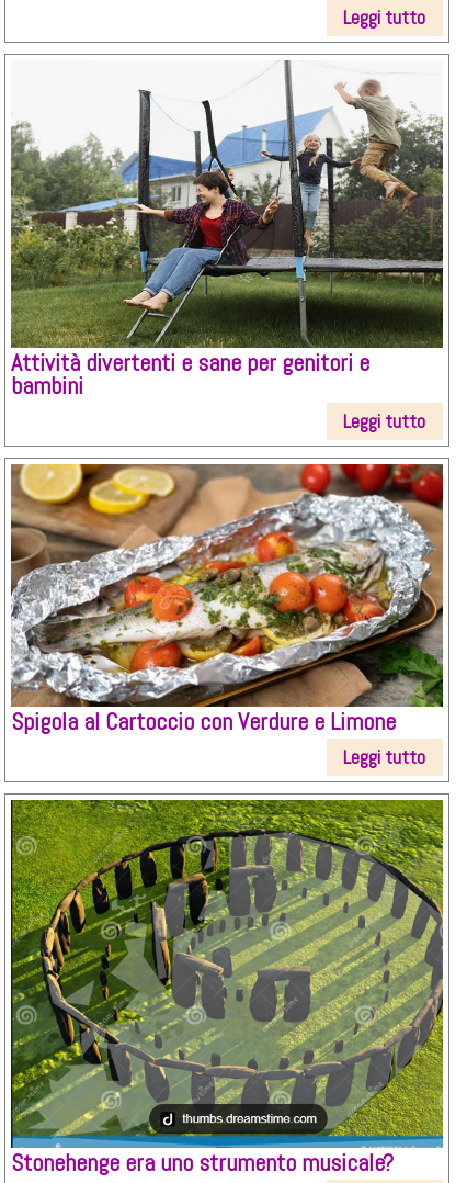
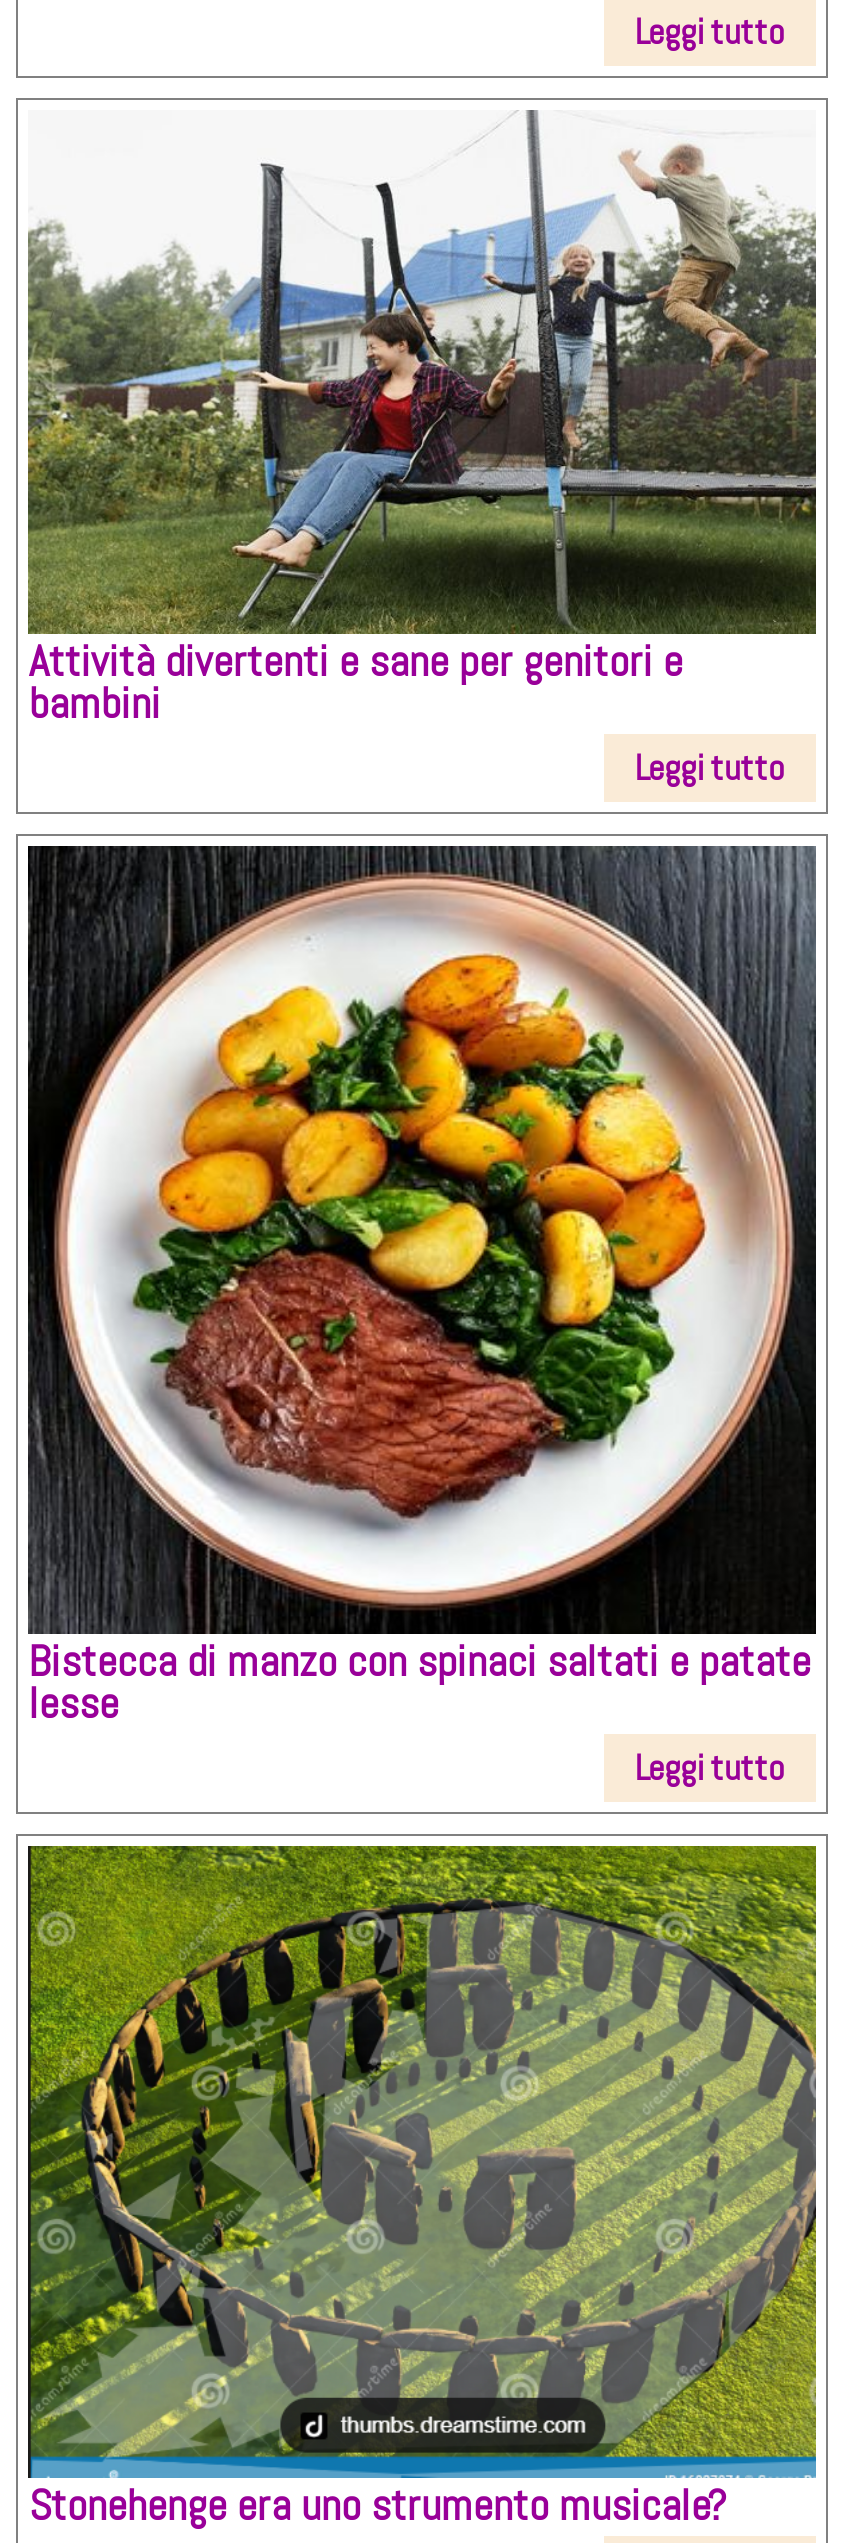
[10,463,444,736] [image] | Spigola al Cartoccio con Verdure e Limone -> [26,844,818,1729] [image] | Bistecca di manzo con spinaci saltati e patate | lesse

